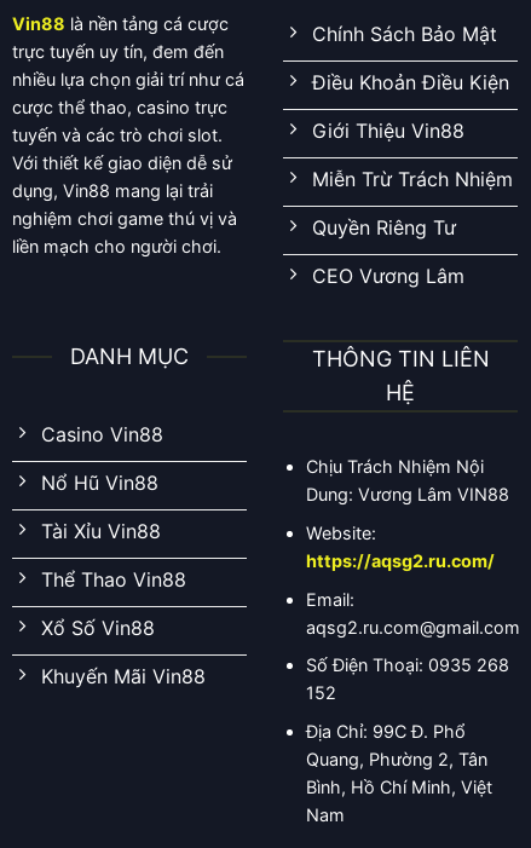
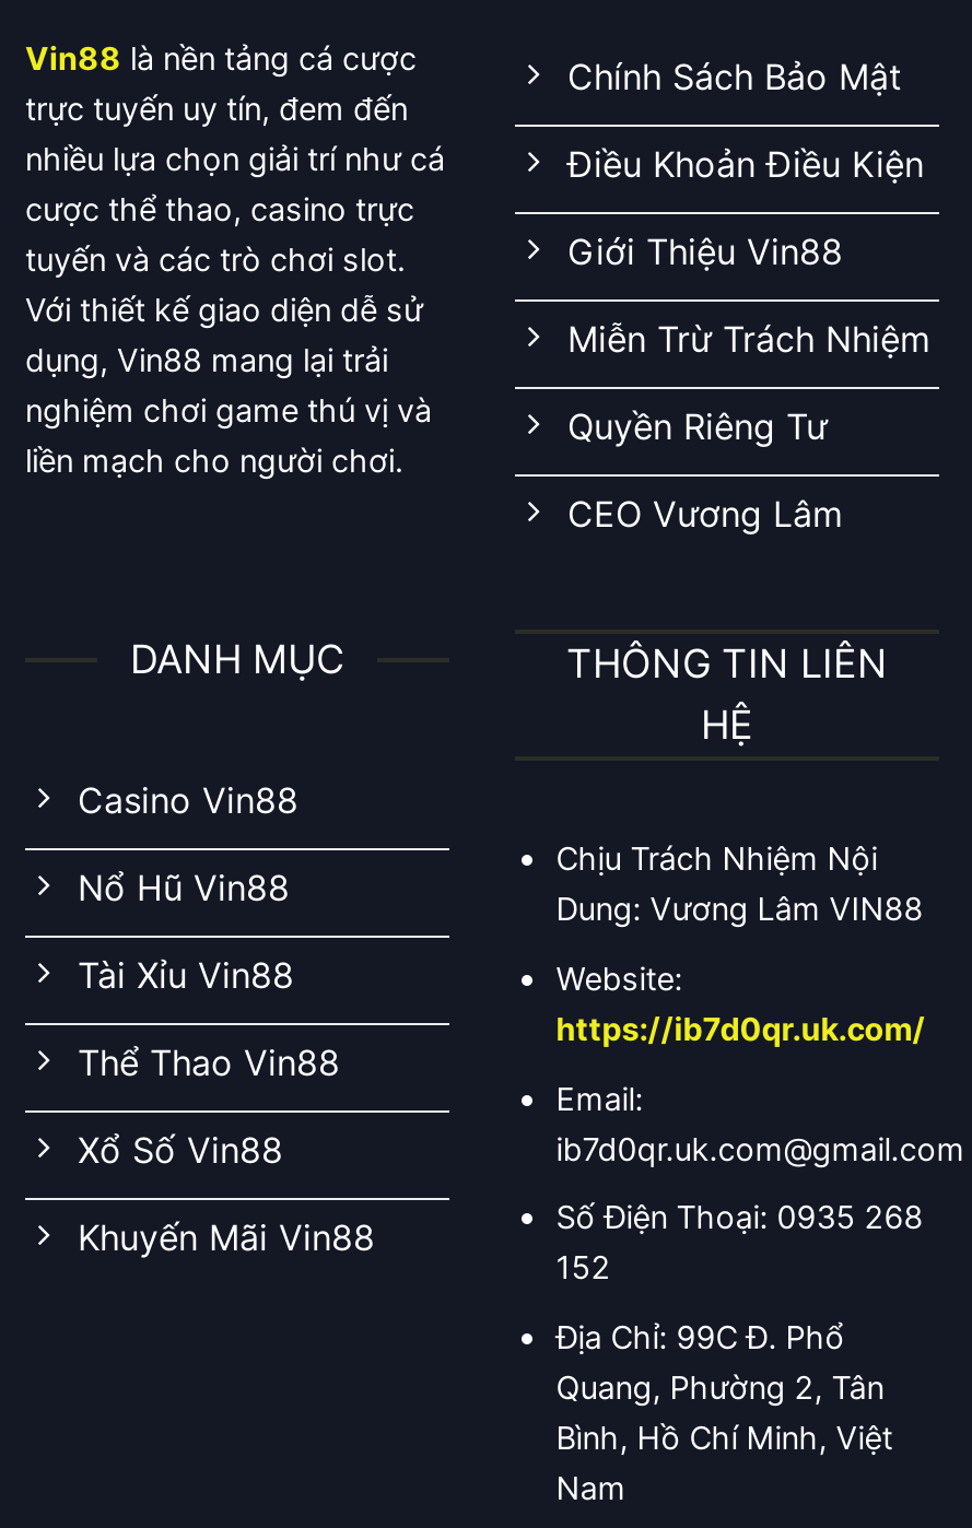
[306,550,494,571] https://aqsg2.ru.com/ -> [556,1010,925,1047] https://ib7d0qr.uk.com/
[306,617,520,637] aqsg2.ru.com@gmail.com -> [556,1129,965,1167] ib7d0qr.uk.com@gmail.com

